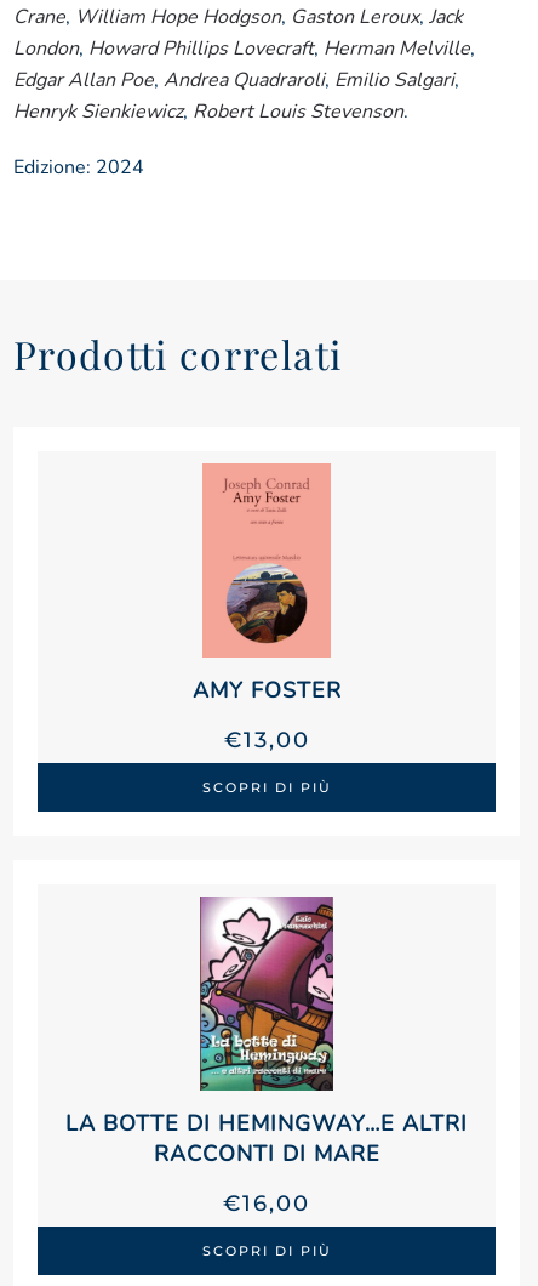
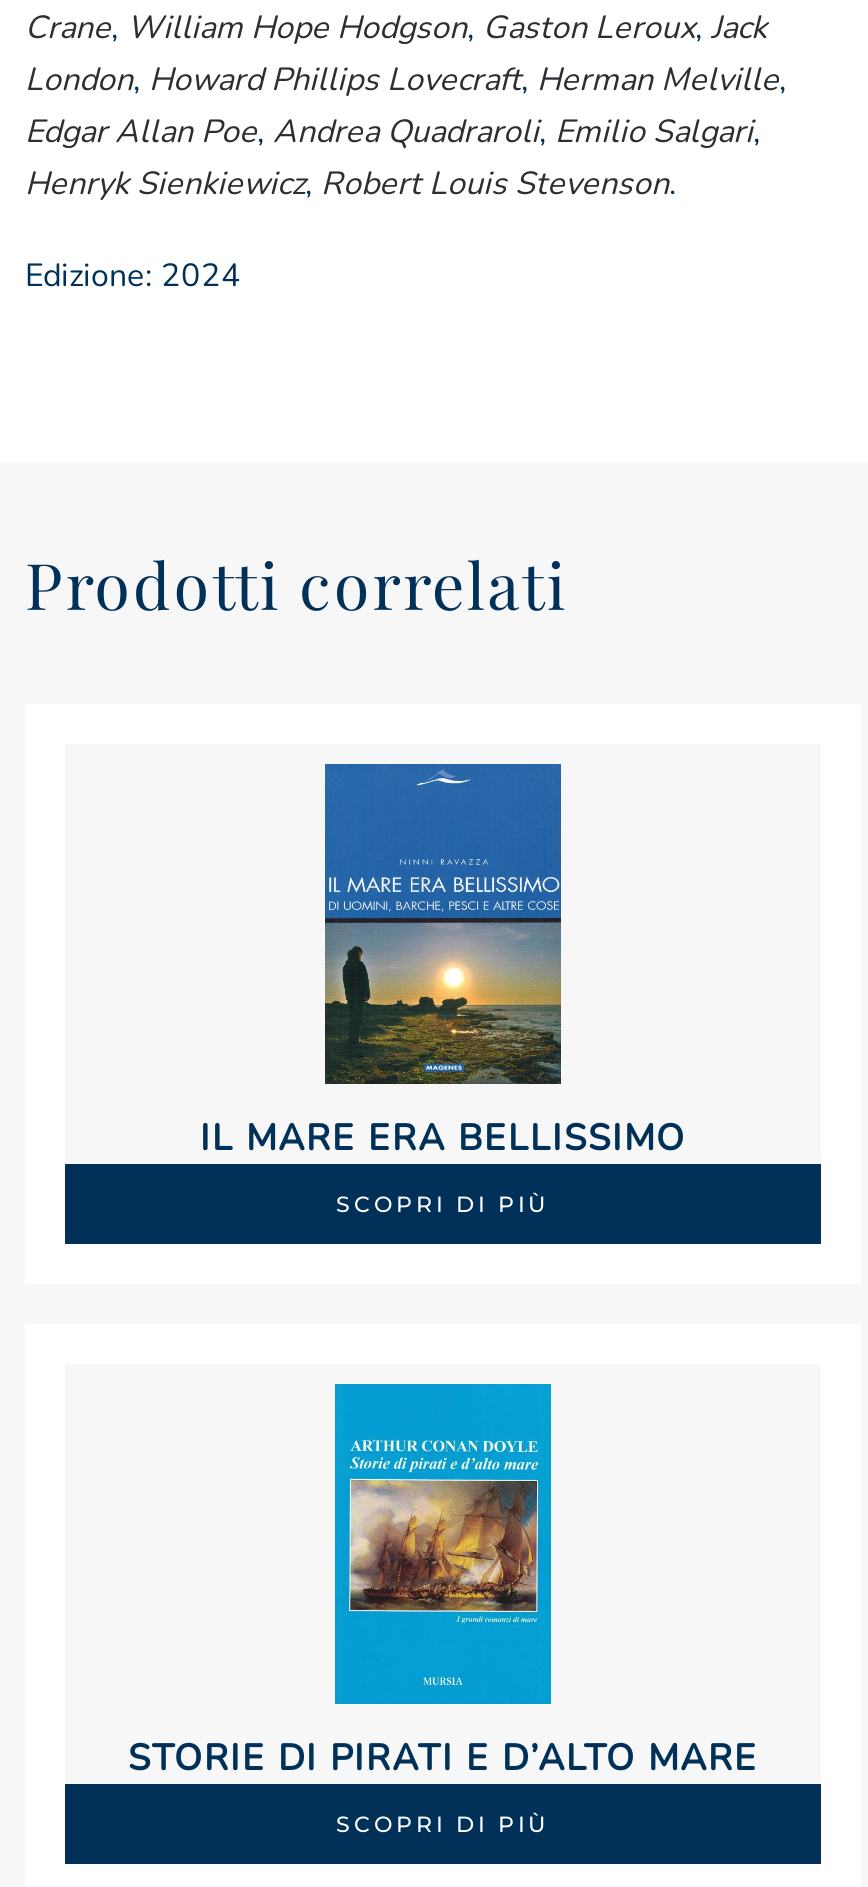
[195,463,338,658] [image] -> [323,762,563,1004] [image]
[192,675,341,753] AMY FOSTER | €13,00 -> [200,1113,686,1161] IL MARE ERA BELLISSIMO
[199,895,334,1092] [image] -> [333,1382,553,1574] [image]
[65,1108,468,1216] LA BOTTE DI HEMINGWAY…E ALTRI | RACCONTI DI MARE | €16,00 -> [128,1733,758,1781] STORIE DI PIRATI E D’ALTO MARE

